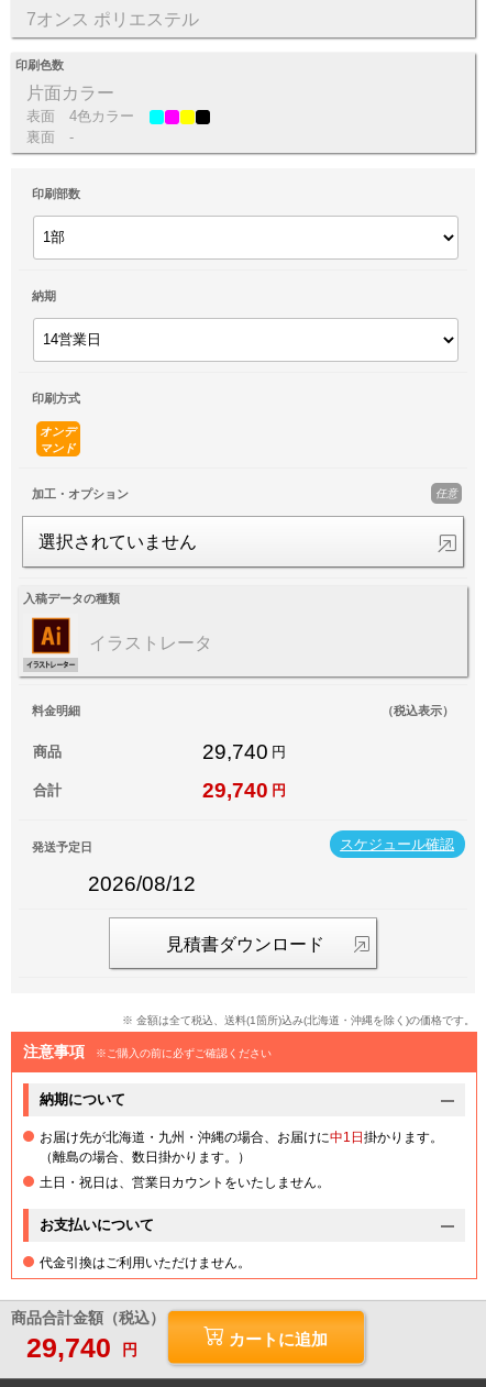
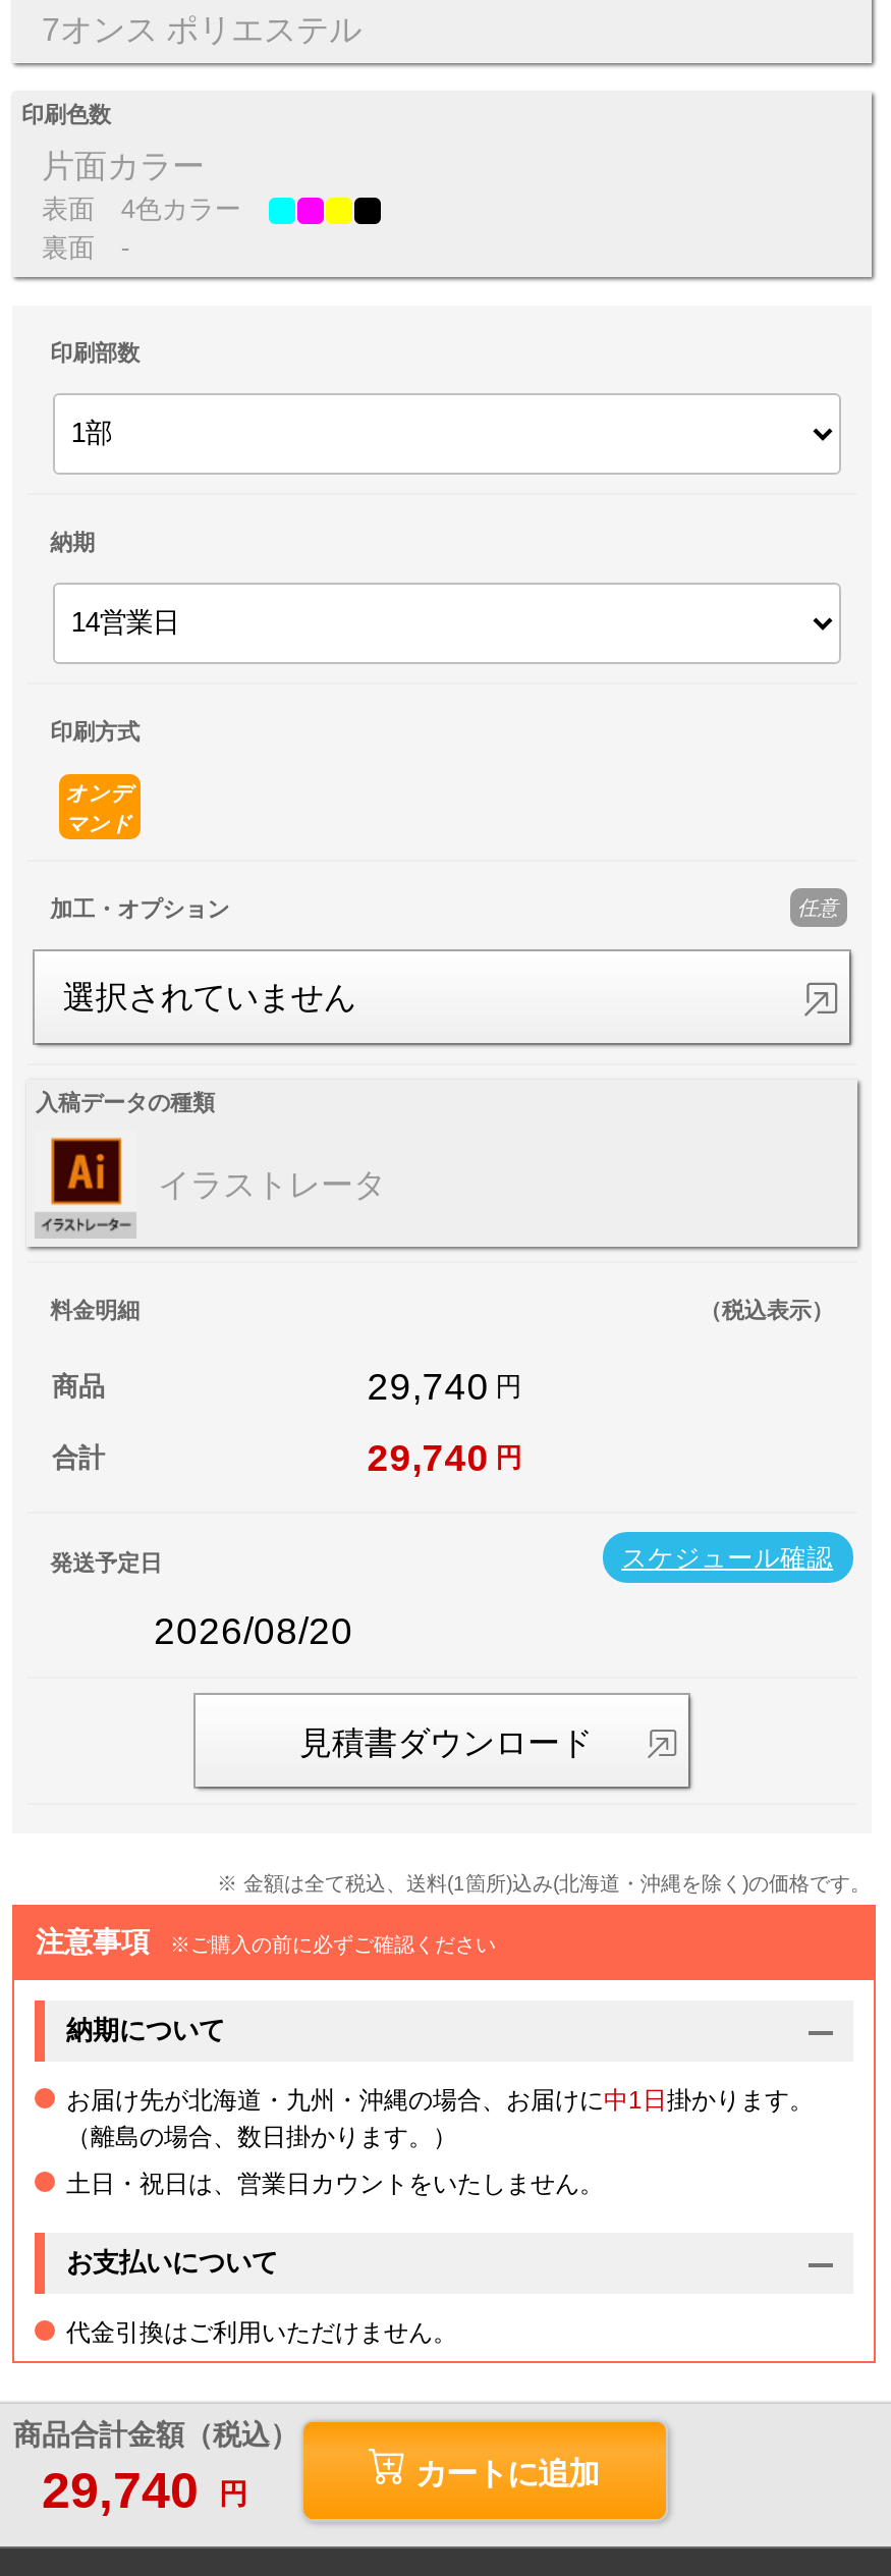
[87,872,195,895] 2026/08/12 -> [154,1609,353,1651] 2026/08/20

